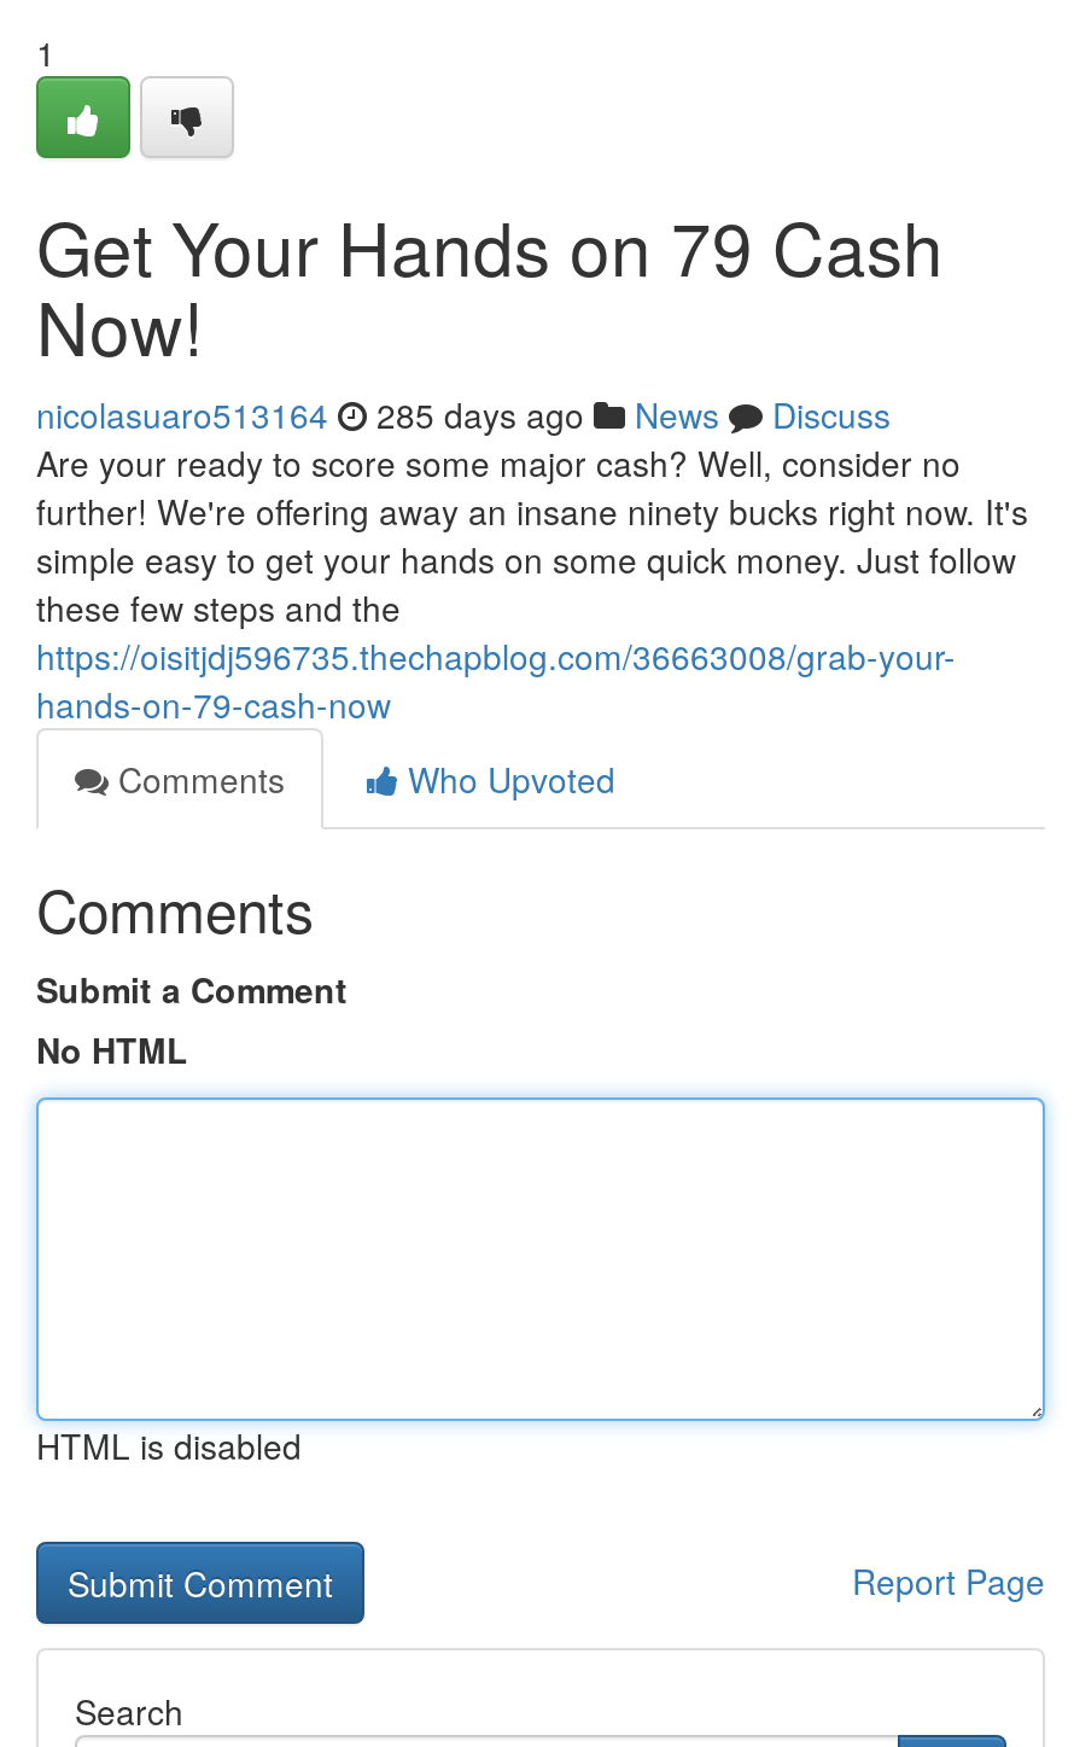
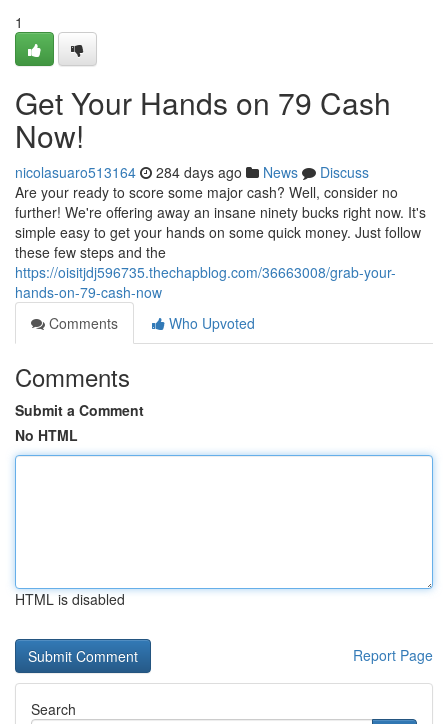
[36,390,891,438] nicolasuaro513164 285 days ago News Discuss -> [15,162,369,182] nicolasuaro513164 284 days ago News Discuss

